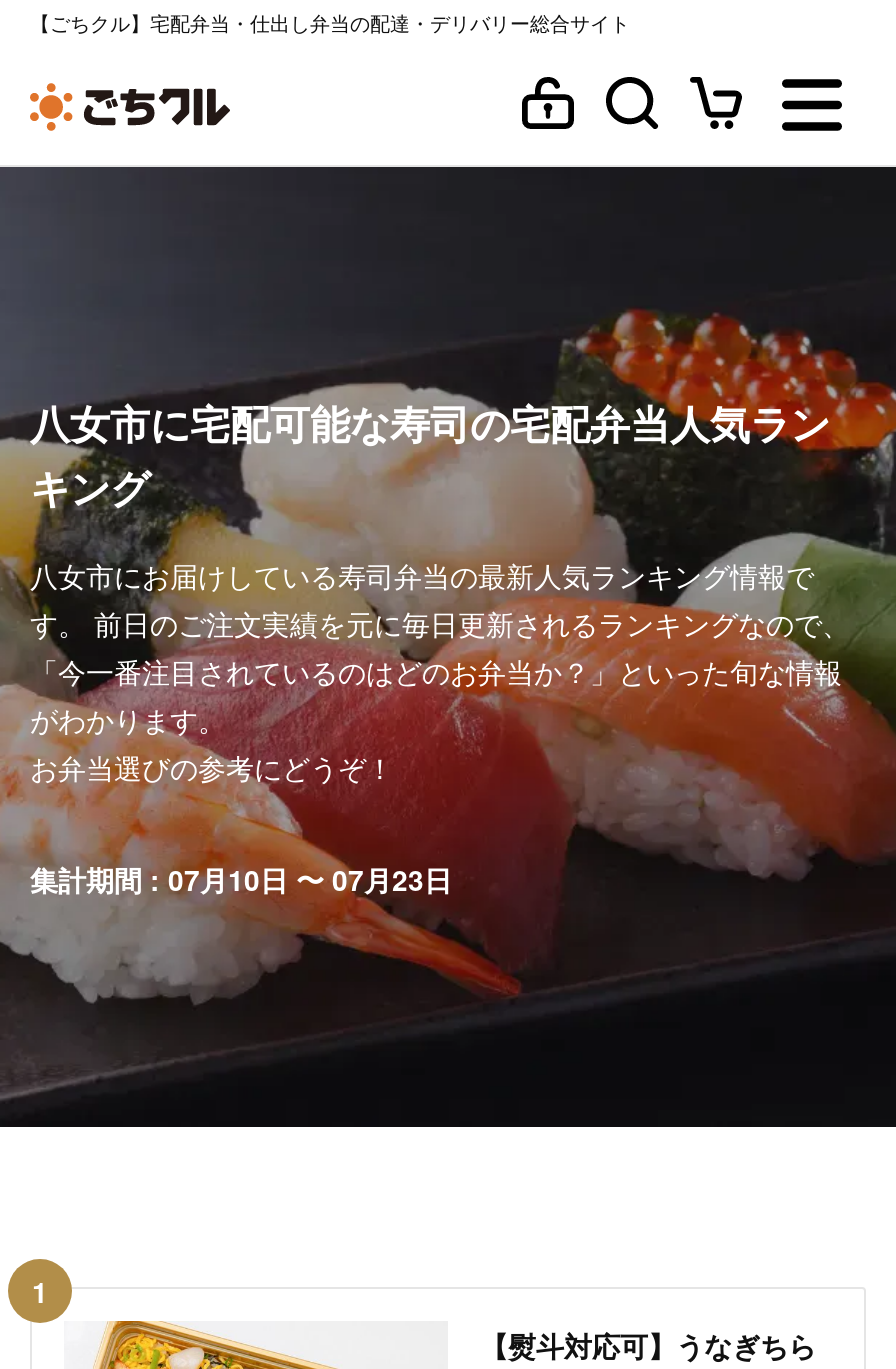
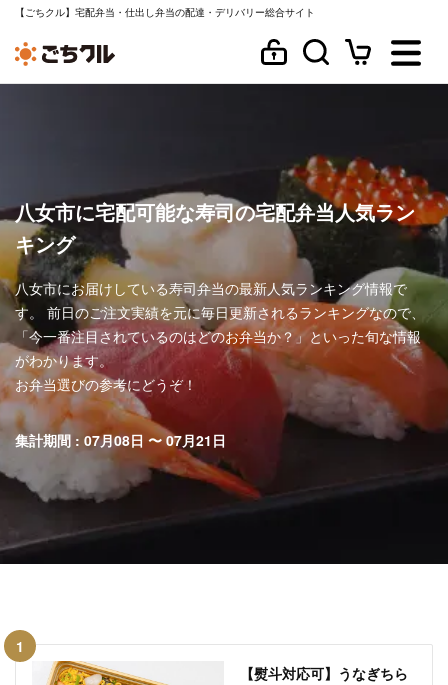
[30,859,452,899] 集計期間 : 07月10日 〜 07月23日 -> [15,430,226,450] 集計期間 : 07月08日 〜 07月21日

